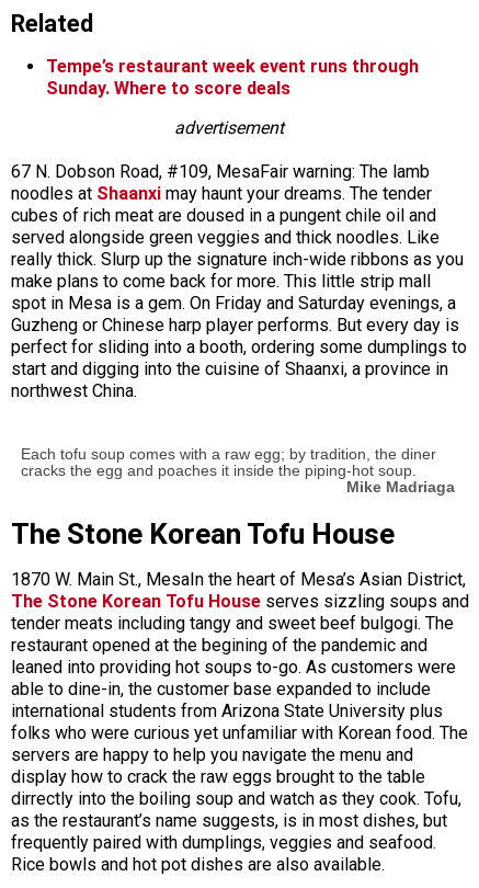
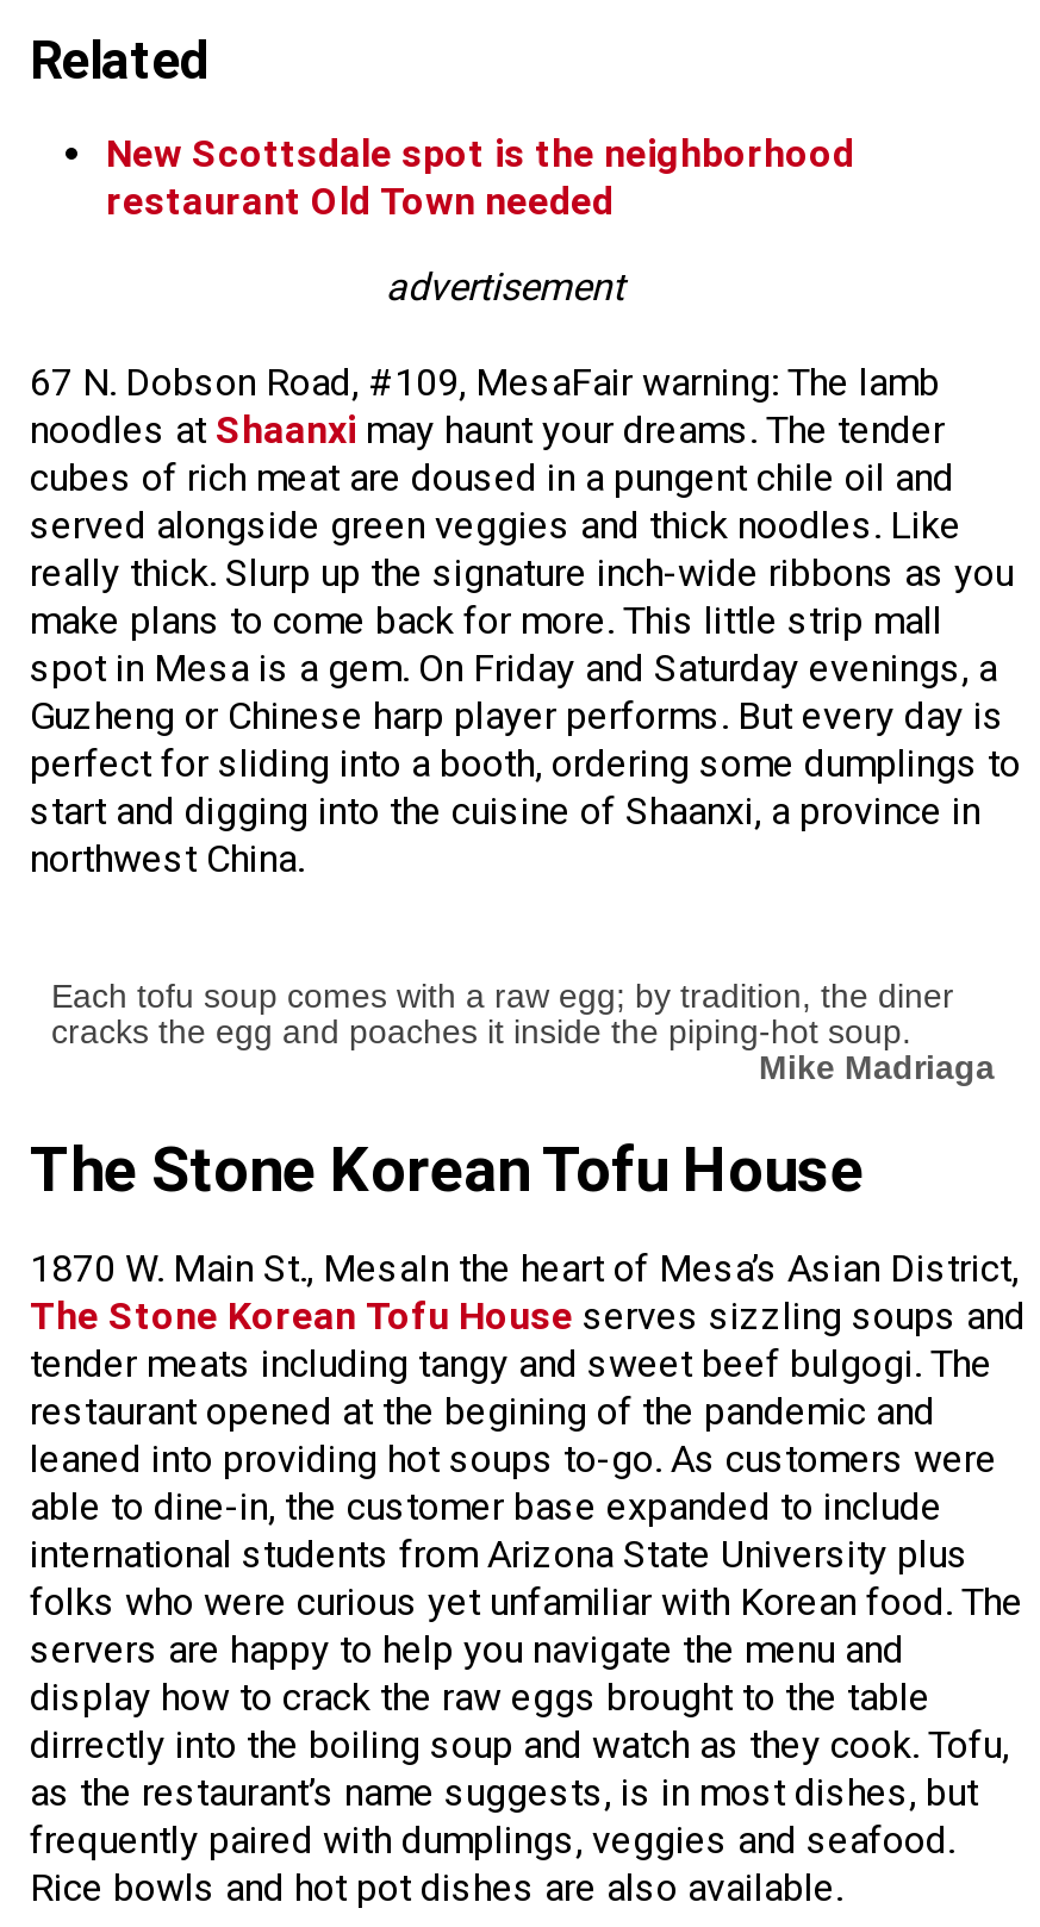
[46,56,419,99] Tempe’s restaurant week event runs through | Sunday. Where to score deals -> [106,131,854,224] New Scottsdale spot is the neighborhood | restaurant Old Town needed

